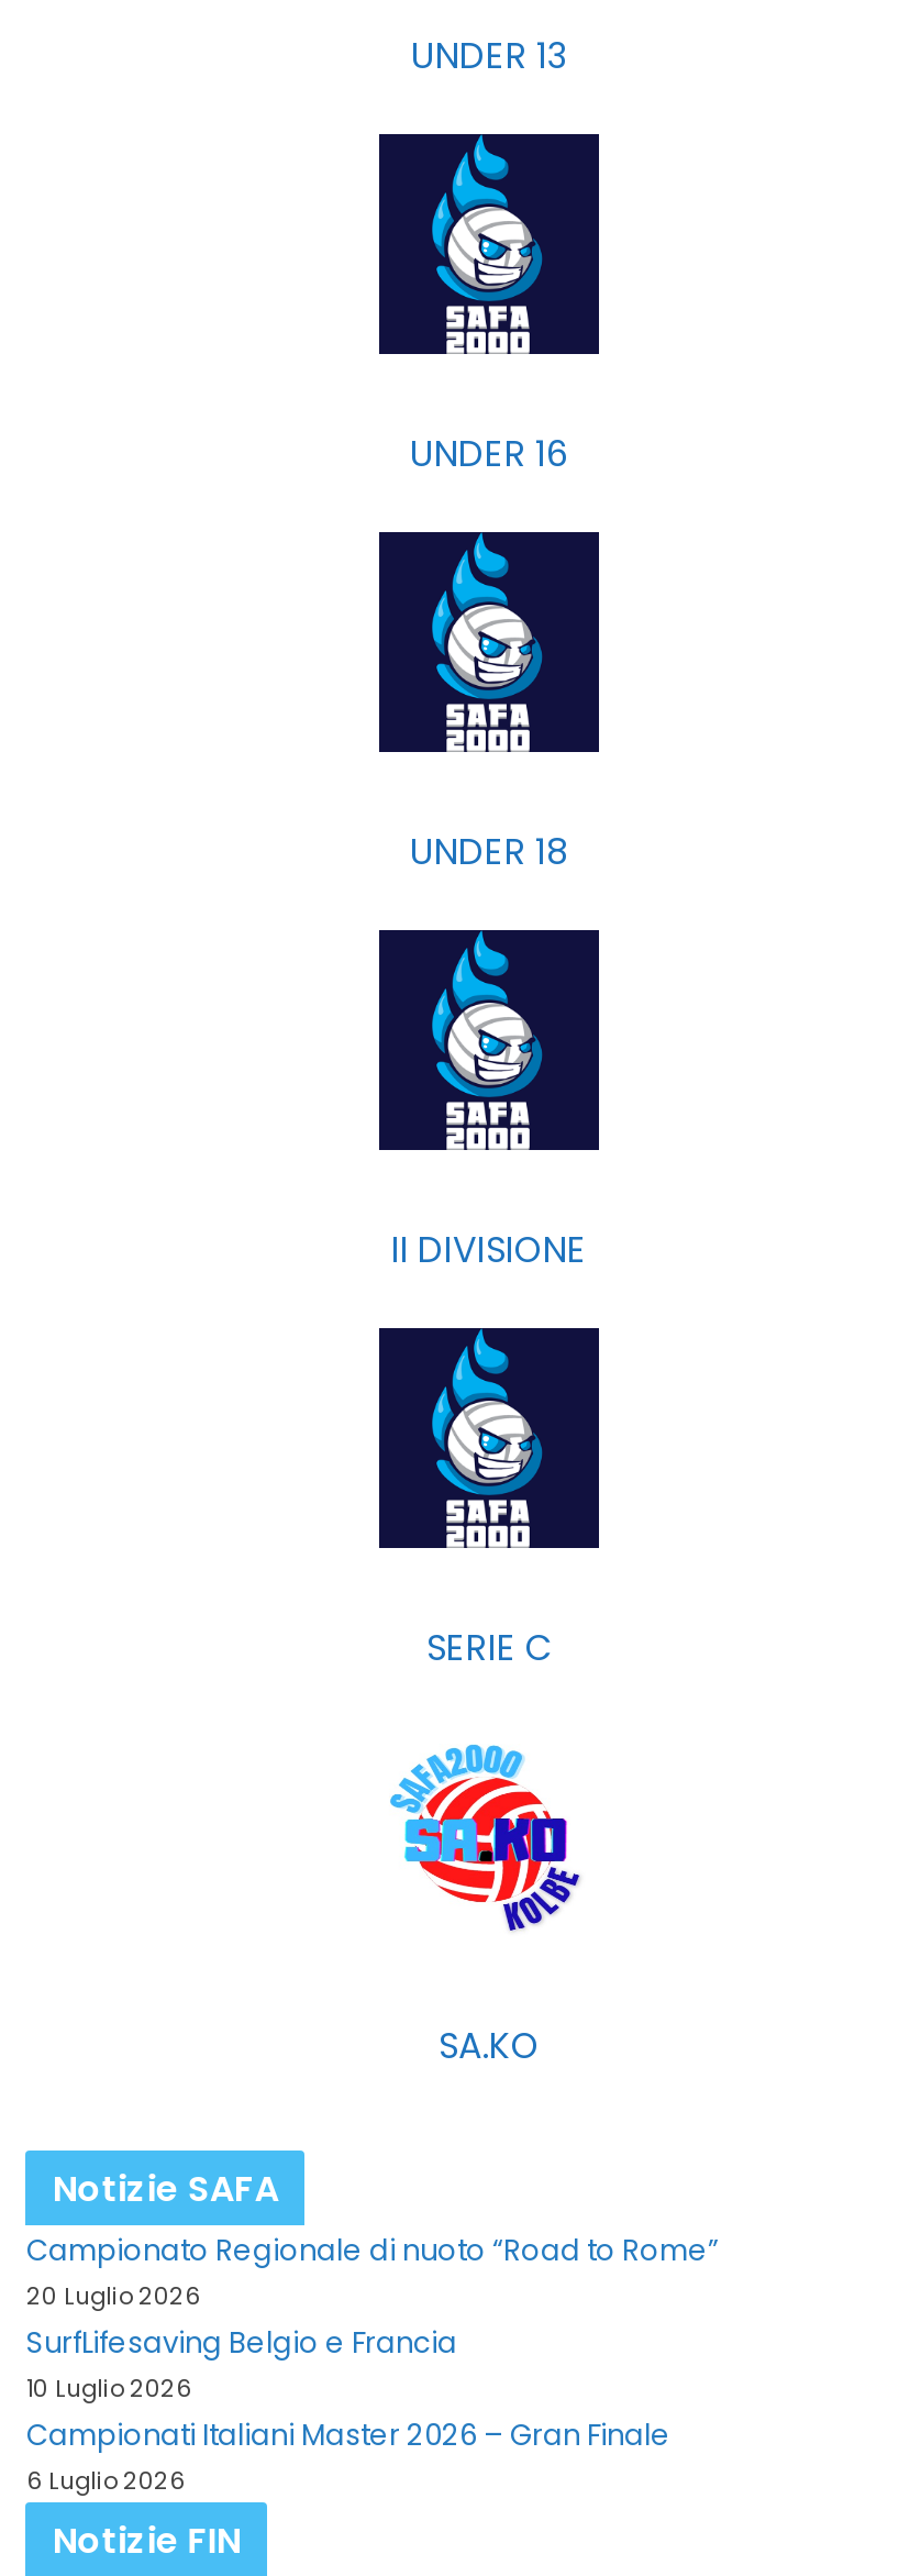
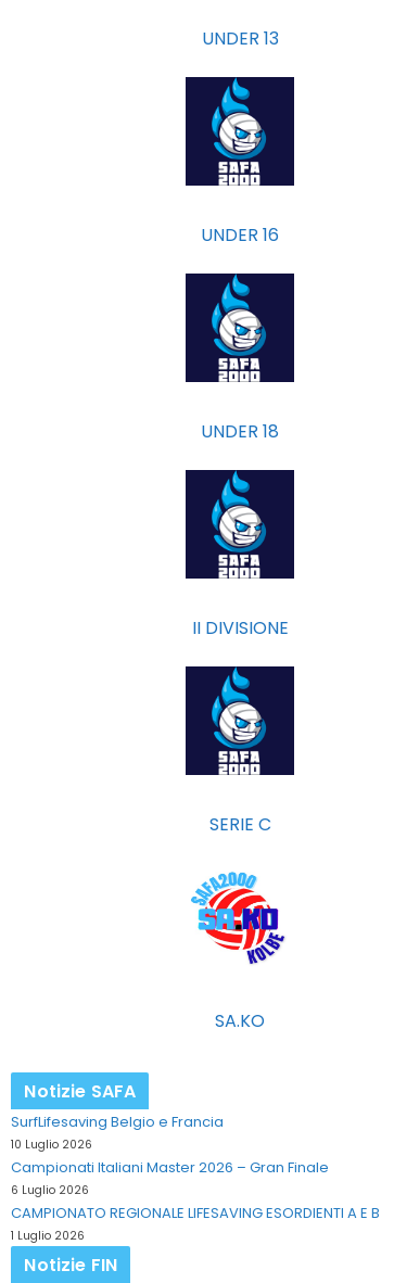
[26,2230,719,2313] Campionato Regionale di nuoto “Road to Rome” | 20 Luglio 2026 -> none
moved [26,2322,670,2498] -> [11,1111,329,1198]: SurfLifesaving Belgio e Francia | 10 Luglio 2026 | Campionati Italiani Master 2026 – Gran Finale | 6 Luglio 2026
none -> [11,1203,380,1244] CAMPIONATO REGIONALE LIFESAVING ESORDIENTI A E B | 1 Luglio 2026

